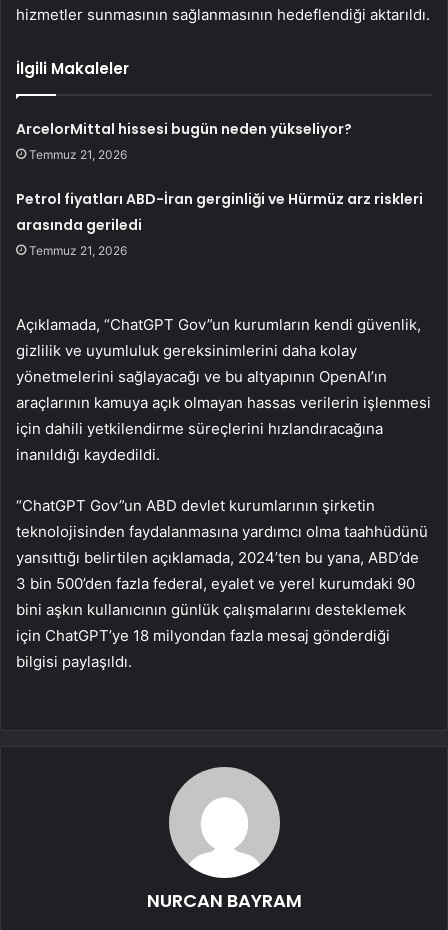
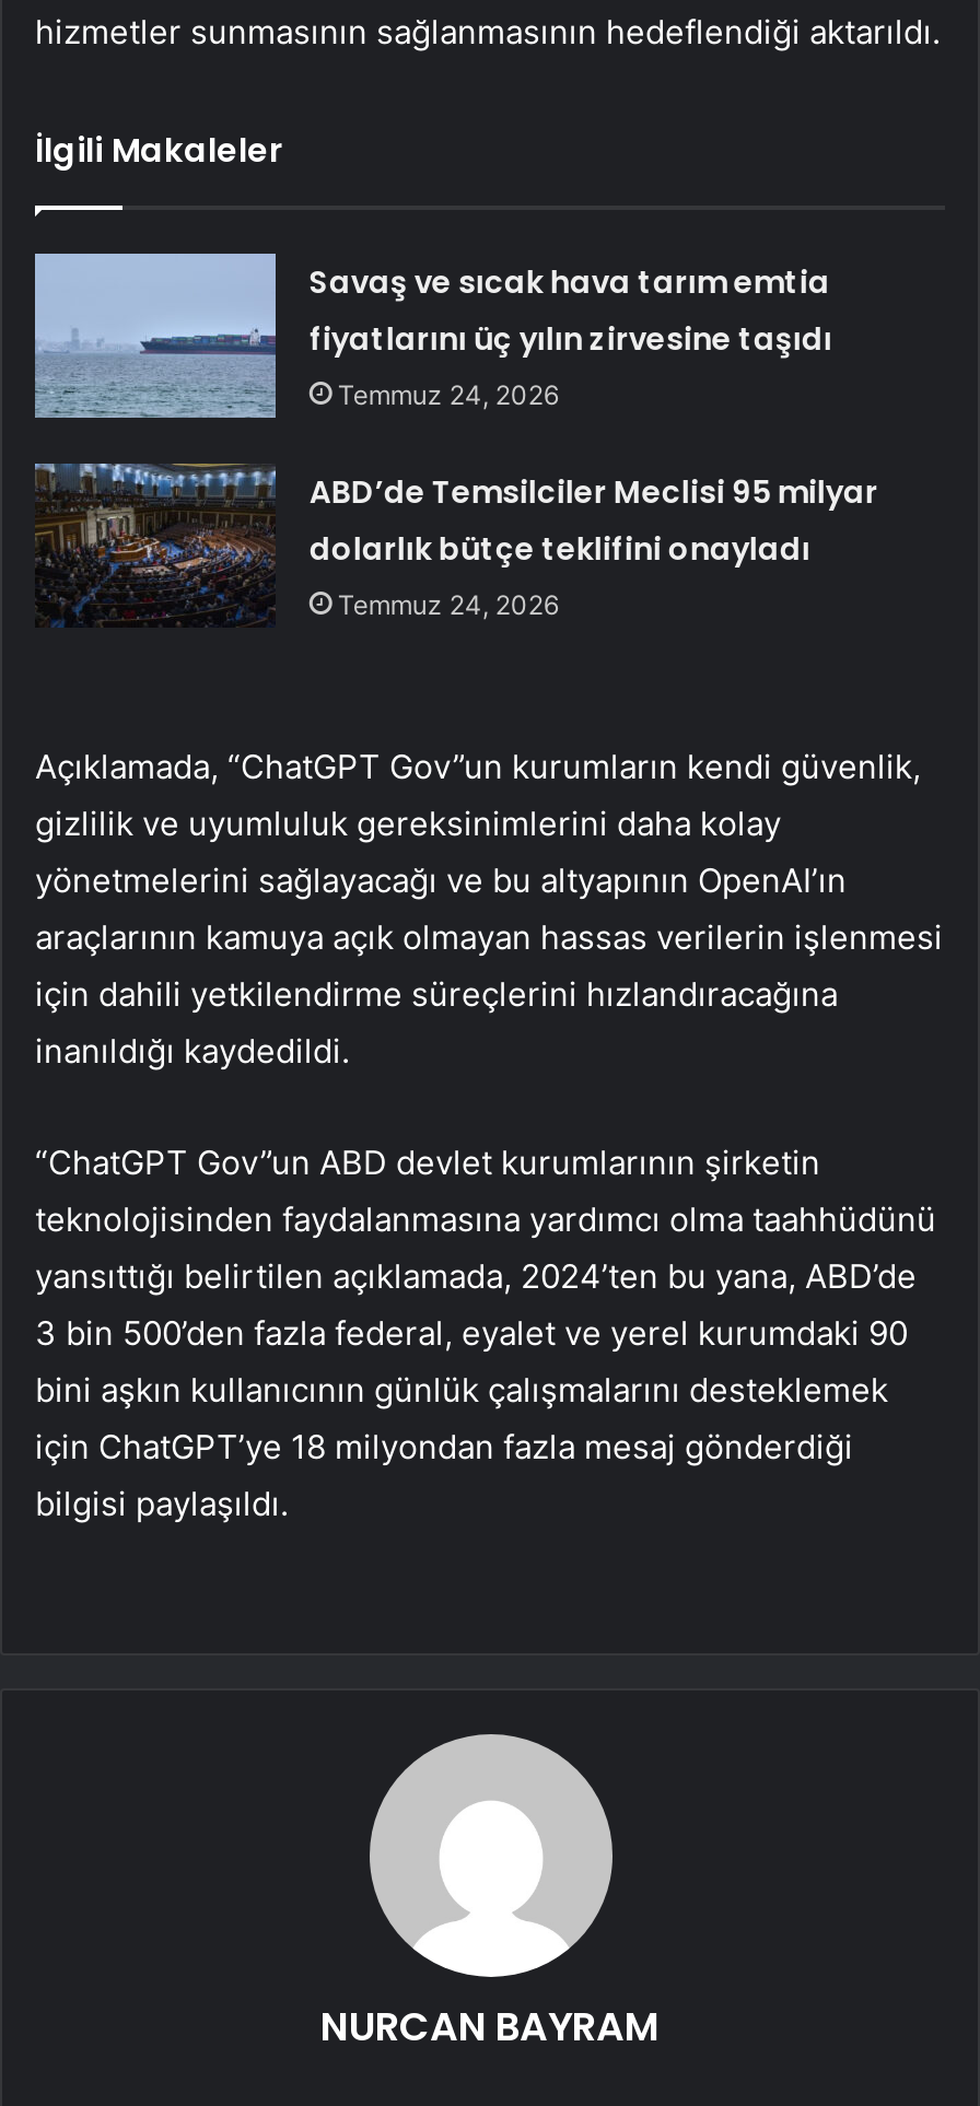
[16,119,352,162] ArcelorMittal hissesi bugün neden yükseliyor? | Temmuz 21, 2026 -> [309,260,832,411] Savaş ve sıcak hava tarım emtia | fiyatlarını üç yılın zirvesine taşıdı | Temmuz 24, 2026
[16,189,423,258] Petrol fiyatları ABD-İran gerginliği ve Hürmüz arz riskleri | arasında geriledi | Temmuz 21, 2026 -> [309,470,878,621] ABD’de Temsilciler Meclisi 95 milyar | dolarlık bütçe teklifini onayladı | Temmuz 24, 2026

